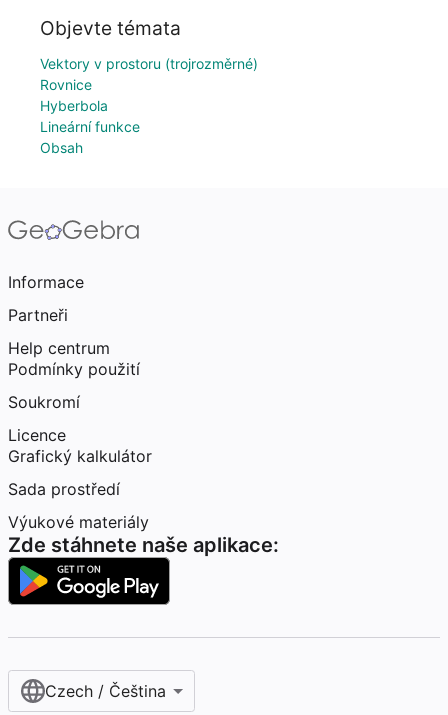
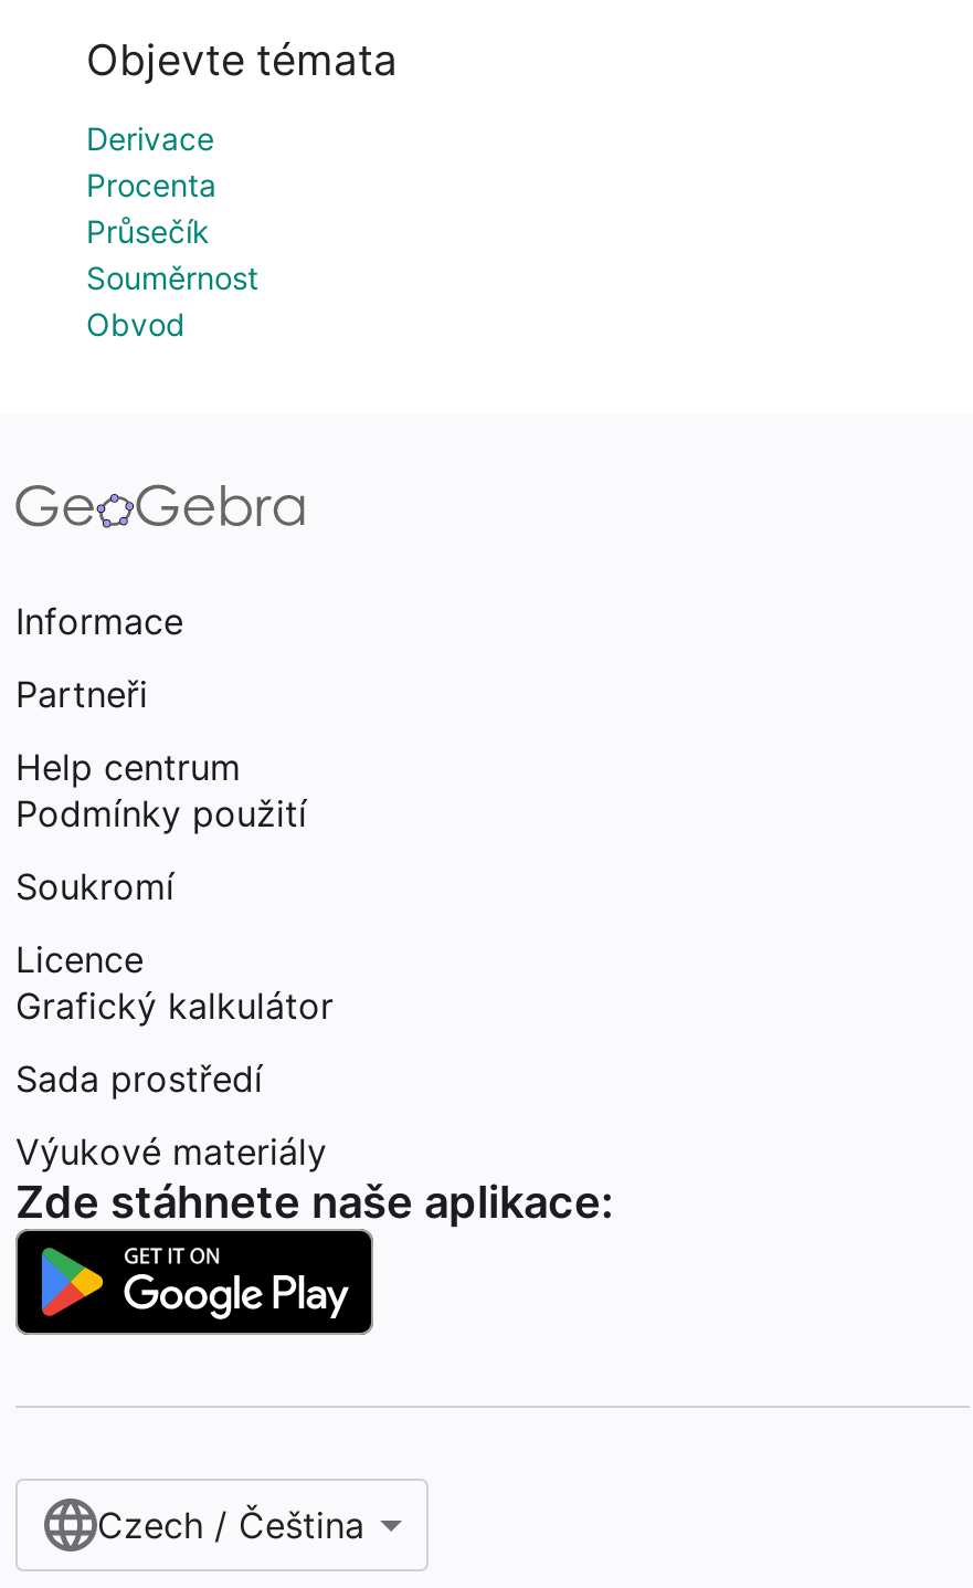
[40,55,258,156] Vektory v prostoru (trojrozměrné) | Rovnice | Hyberbola | Lineární funkce | Obsah -> [86,119,258,343] Derivace | Procenta | Průsečík | Souměrnost | Obvod

